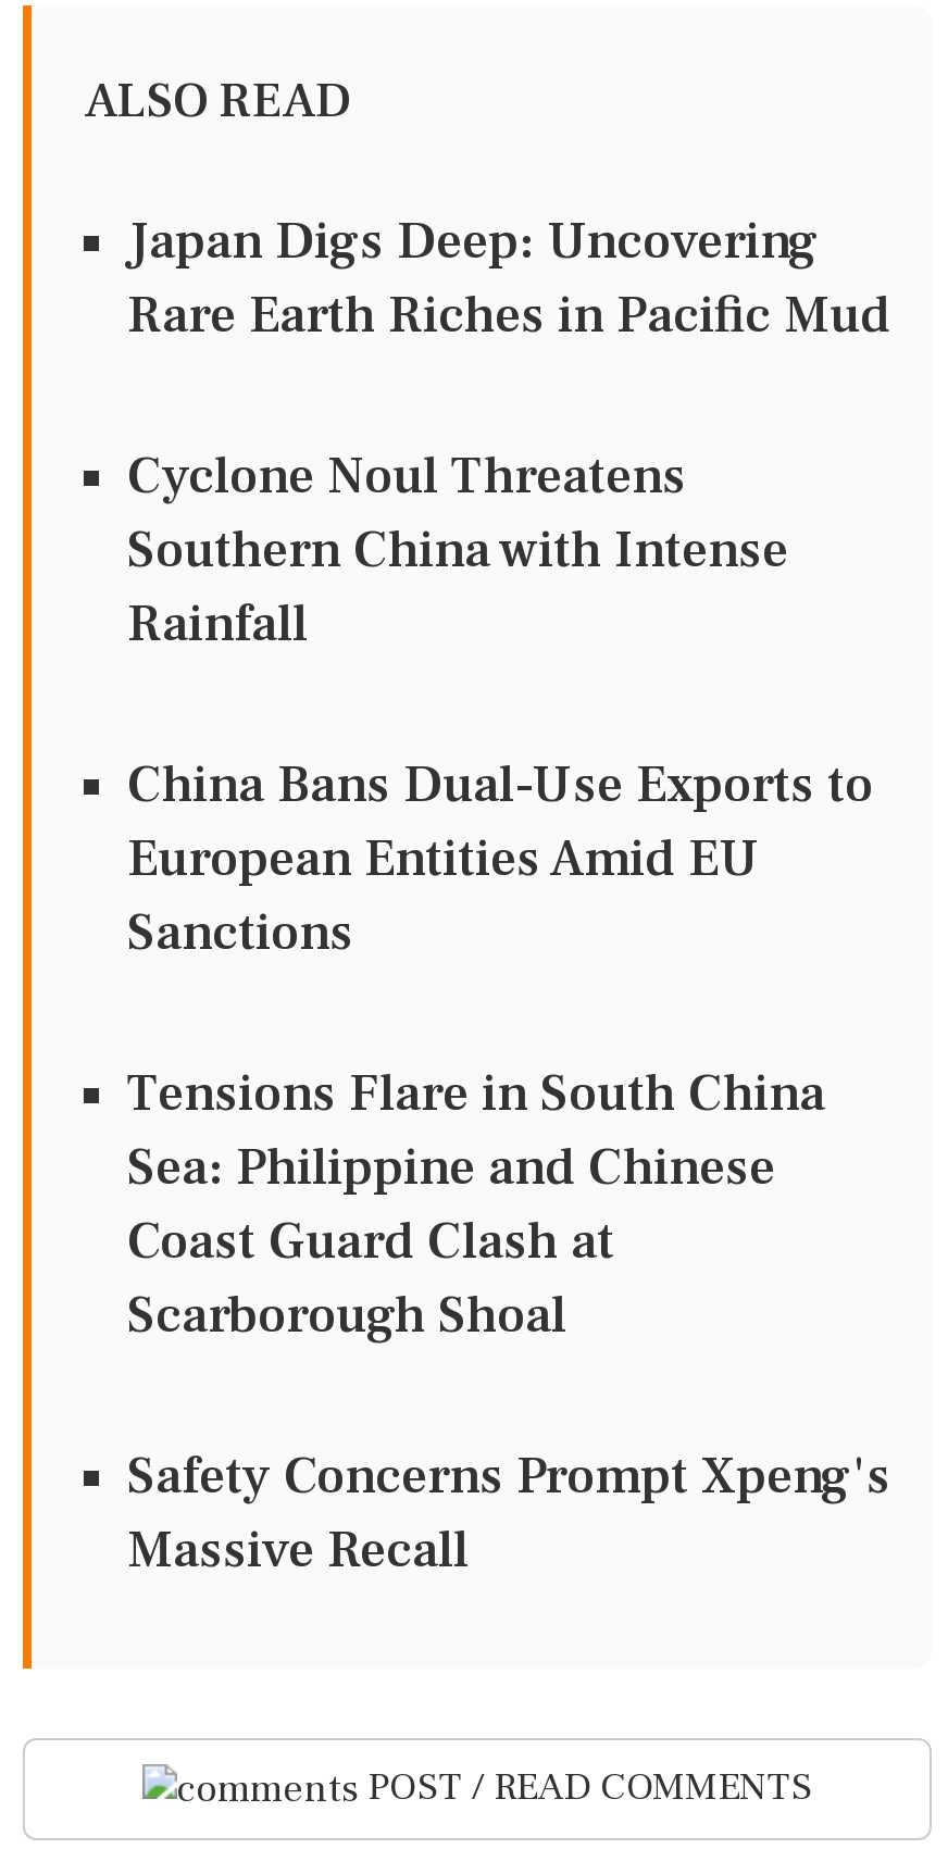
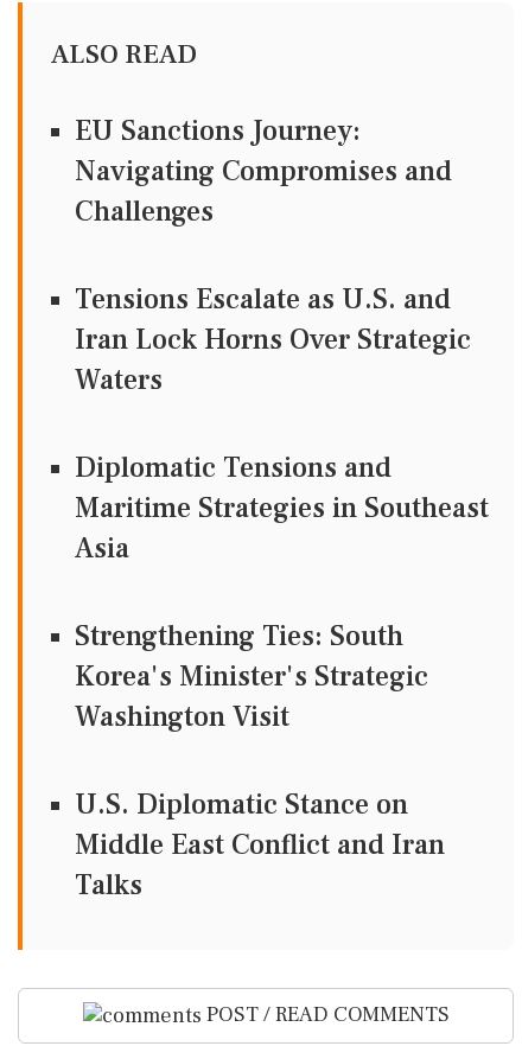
[127,208,890,349] Japan Digs Deep: Uncovering | Rare Earth Riches in Pacific Mud -> [75,113,452,230] EU Sanctions Journey: | Navigating Compromises and | Challenges
[127,442,788,658] Cyclone Noul Threatens | Southern China with Intense | Rainfall -> [75,281,471,398] Tensions Escalate as U.S. and | Iran Lock Horns Over Strategic | Waters
[127,751,873,966] China Bans Dual-Use Exports to | European Entities Amid EU | Sanctions -> [75,449,489,567] Diplomatic Tensions and | Maritime Strategies in Southeast | Asia
[127,1060,825,1349] Tensions Flare in South China | Sea: Philippine and Chinese | Coast Guard Clash at | Scarborough Shoal -> [75,618,428,735] Strengthening Ties: South | Korea's Minister's Strategic | Washington Visit
[127,1442,890,1584] Safety Concerns Prompt Xpeng's | Massive Recall -> [75,786,445,904] U.S. Diplomatic Stance on | Middle East Conflict and Iran | Talks

